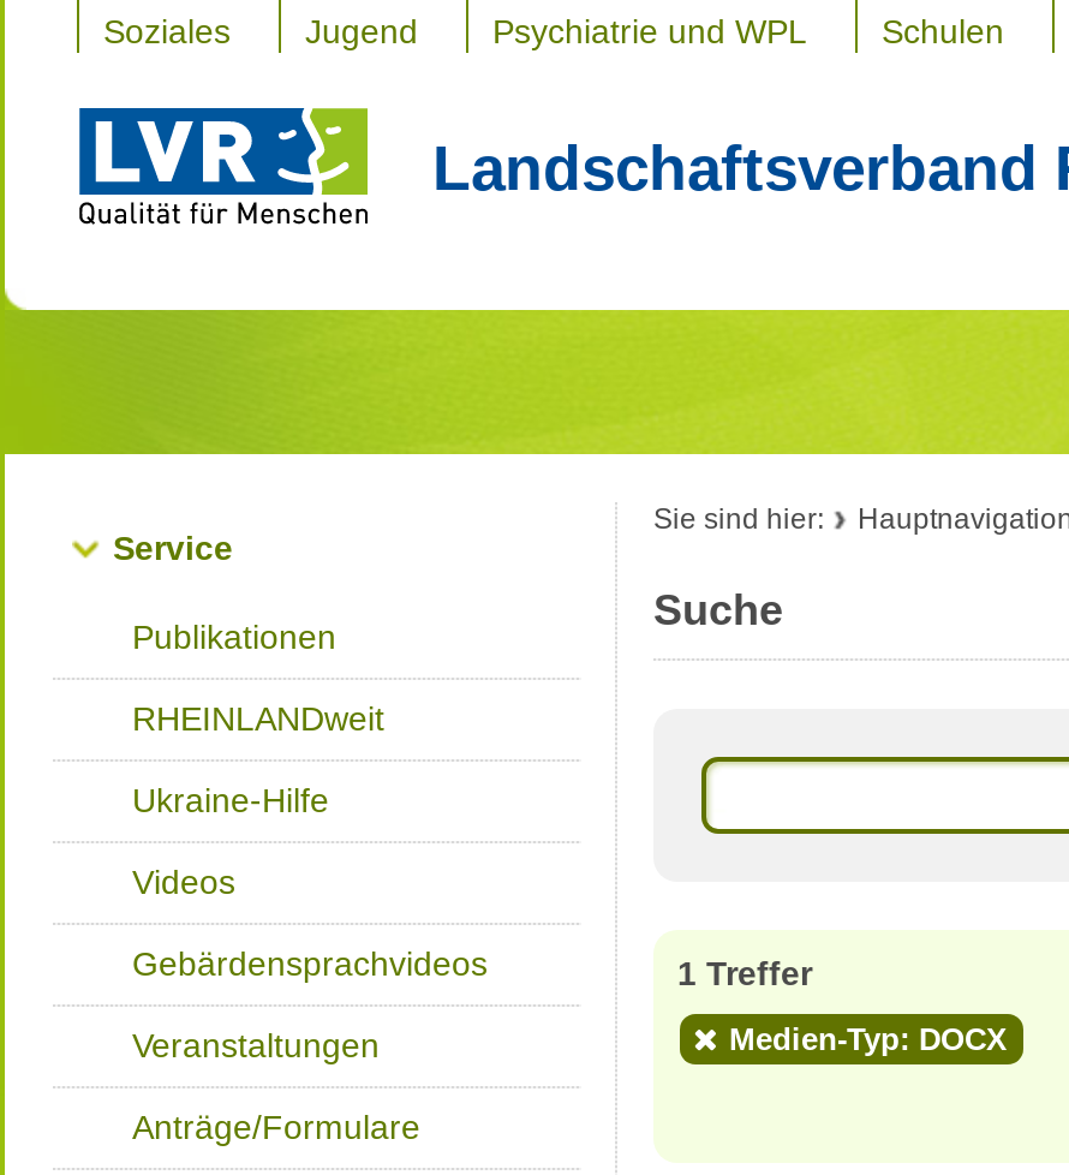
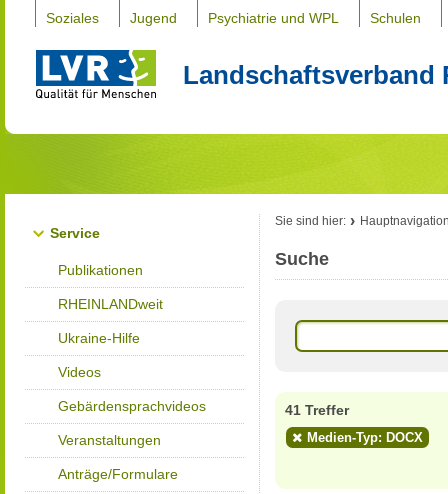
[677,954,812,992] 1 Treffer -> [285,402,349,418] 41 Treffer

